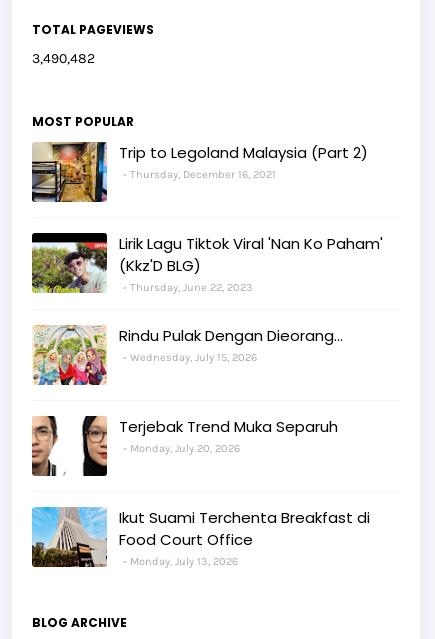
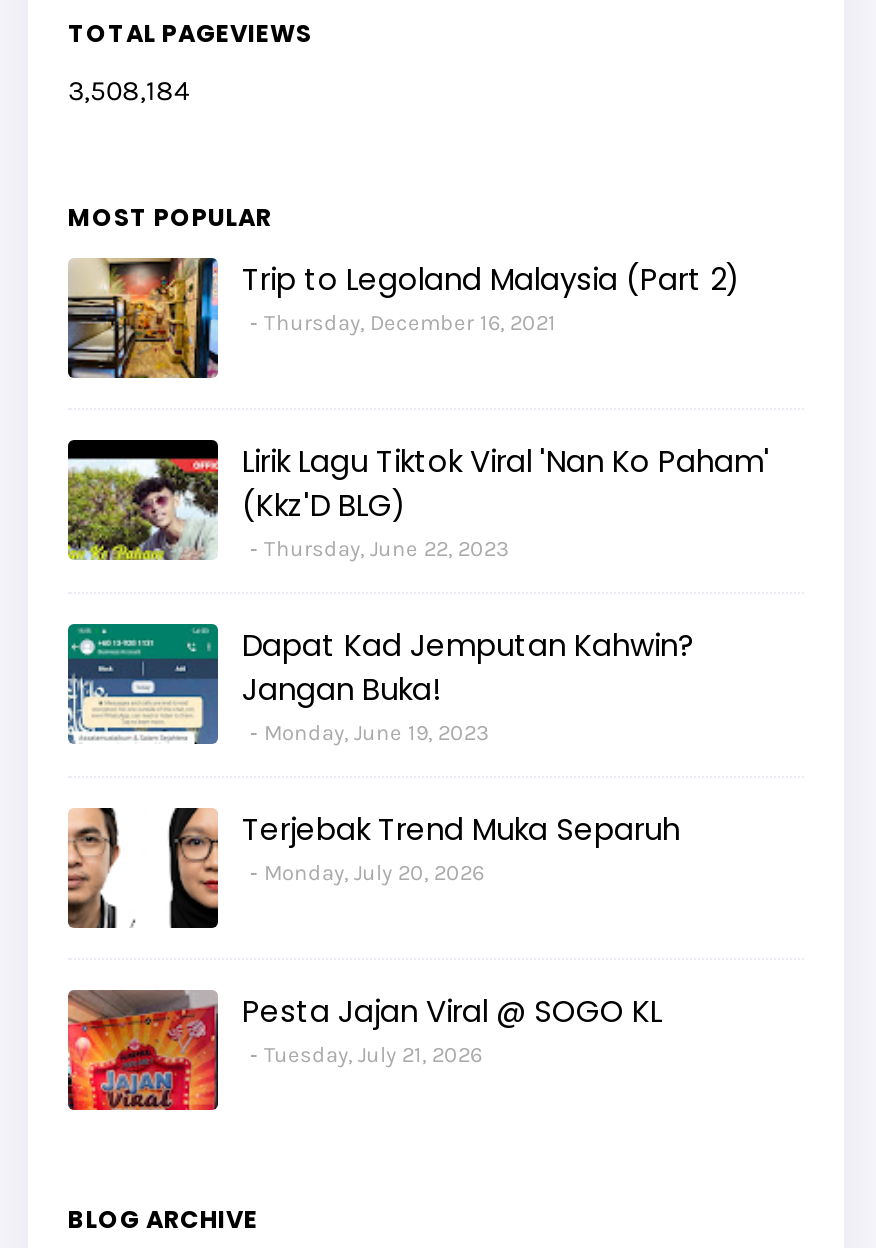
[32,50,95,67] 3,490,482 -> [68,74,190,108] 3,508,184
[32,324,343,386] [image] | Rindu Pulak Dengan Dieorang... | Wednesday, July 15, 2026 -> [66,622,694,746] [image] | Dapat Kad Jemputan Kahwin? | Jangan Buka! | Monday, June 19, 2023
[31,506,370,568] [image] | Ikut Suami Terchenta Breakfast di | Food Court Office | Monday, July 13, 2026 -> [66,988,662,1112] [image] | Pesta Jajan Viral @ SOGO KL | Tuesday, July 21, 2026

